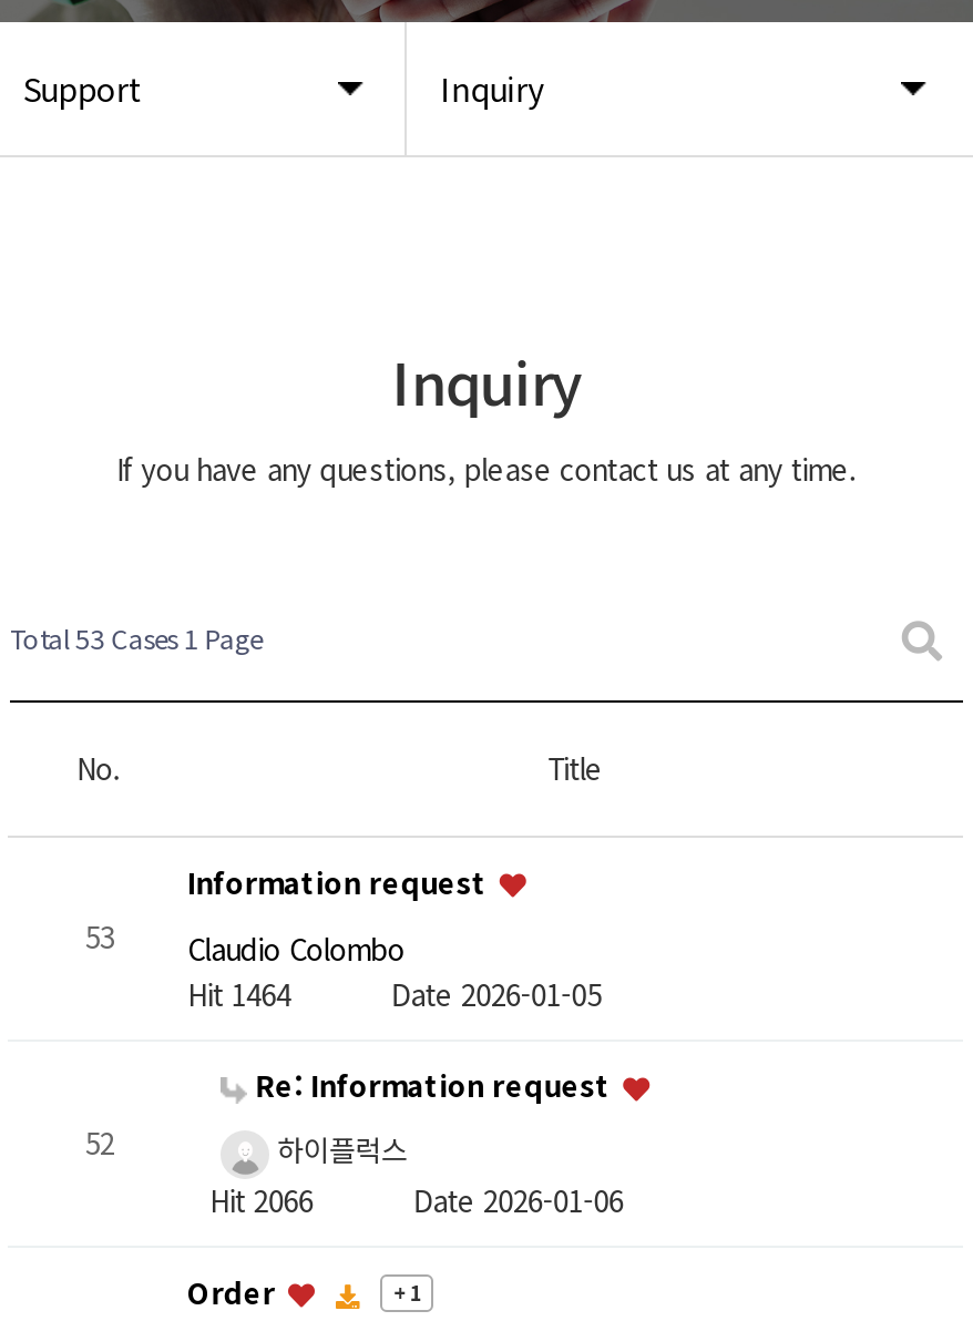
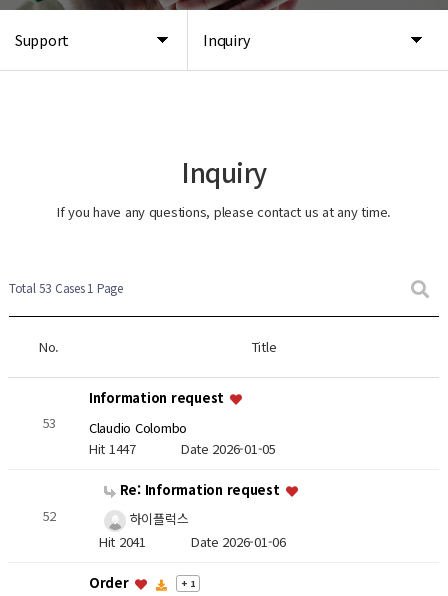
[187,973,602,1015] Hit 1464 Date 2026-01-05 -> [89,439,276,458] Hit 1447 Date 2026-01-05
[209,1180,624,1222] Hit 2066 Date 2026-01-06 -> [99,532,286,551] Hit 2041 Date 2026-01-06

